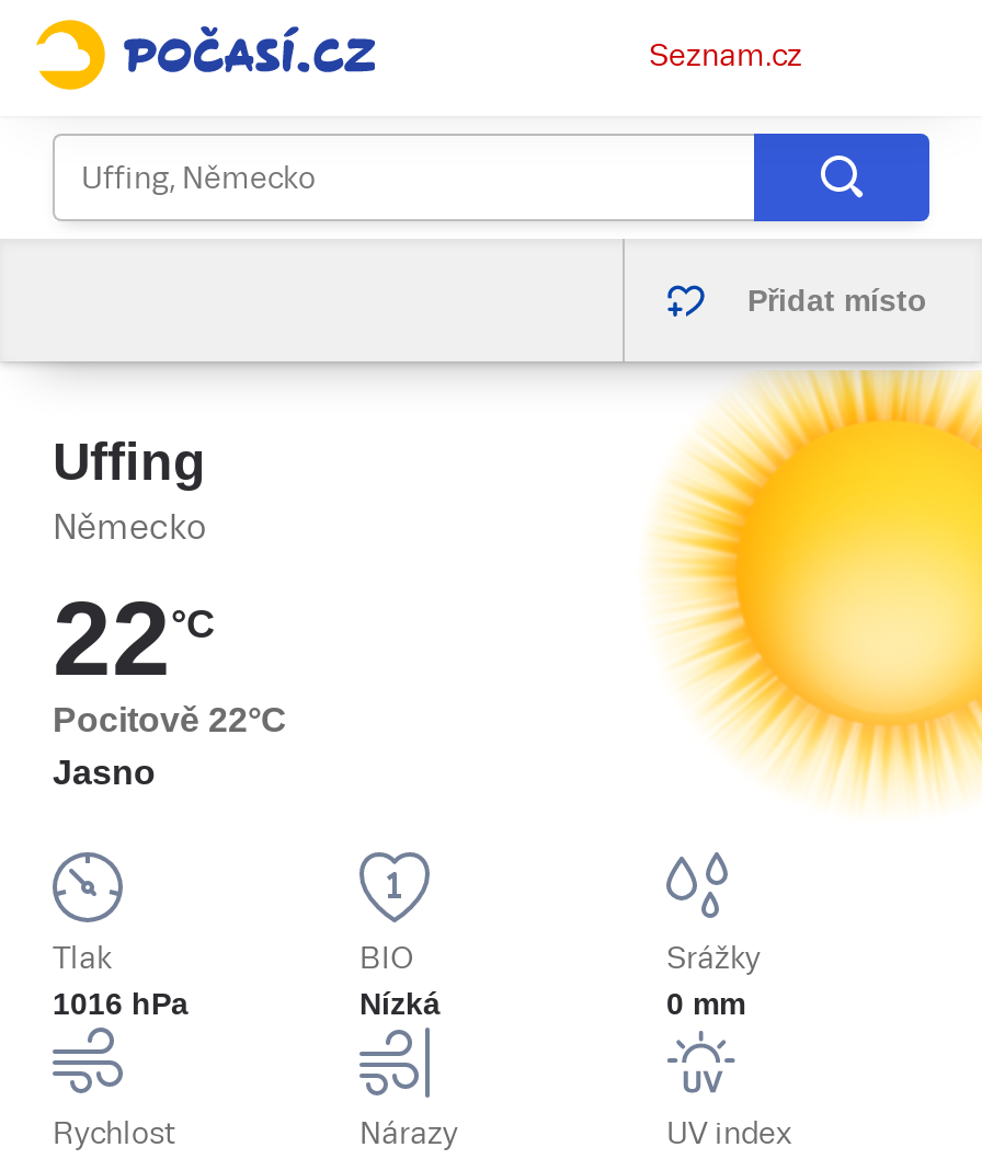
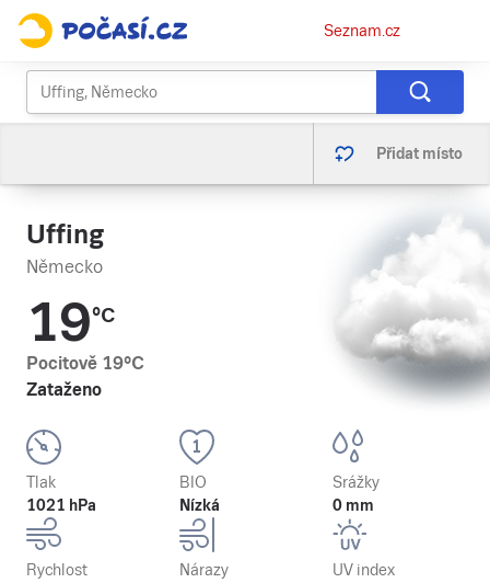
[651,368,975,795] [image] -> [326,188,487,401] [image]
[53,581,287,791] 22°C | Pocitově 22°C | Jasno -> [26,293,144,400] 19°C | Pocitově 19°C | Zataženo
[53,986,189,1021] 1016 hPa -> [26,496,96,514] 1021 hPa

